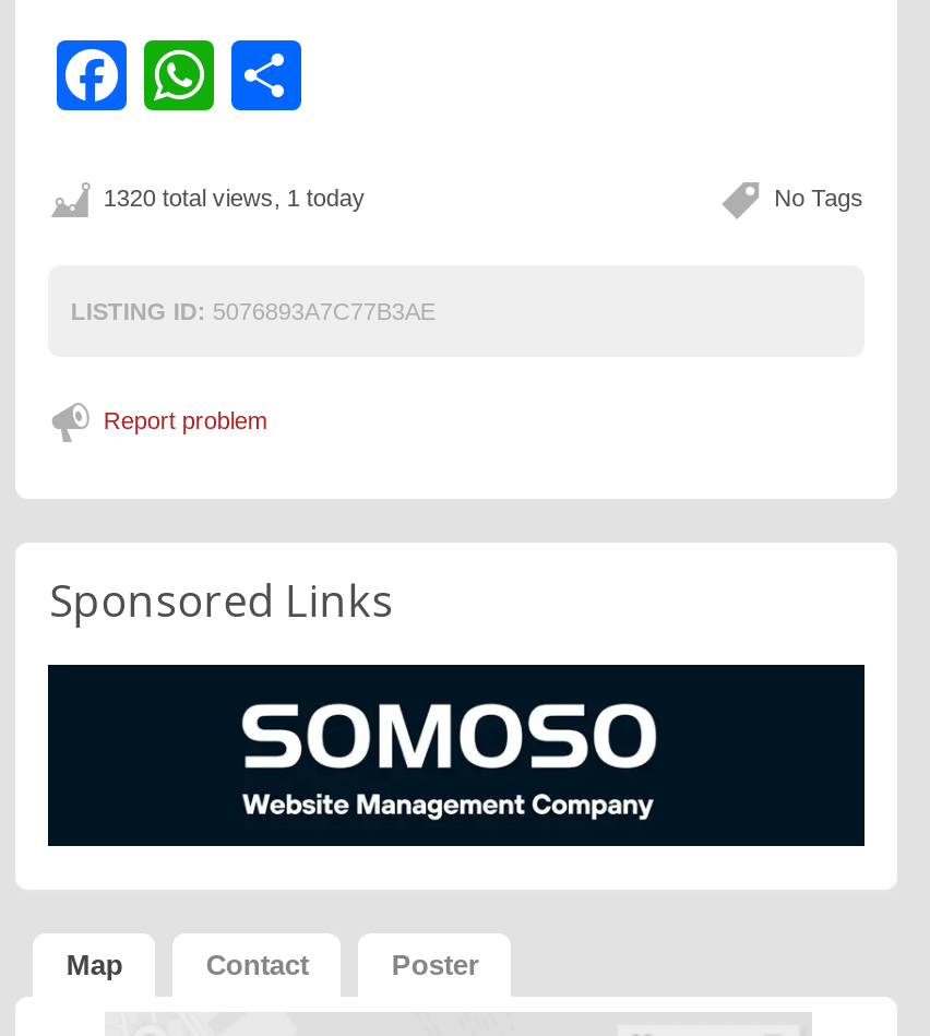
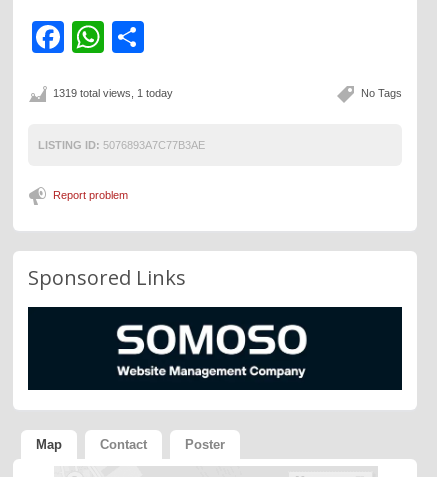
[103,184,365,211] 1320 total views, 1 today -> [53,87,173,99] 1319 total views, 1 today

